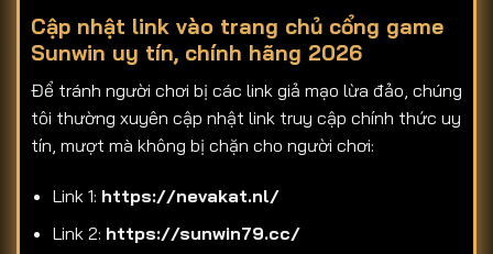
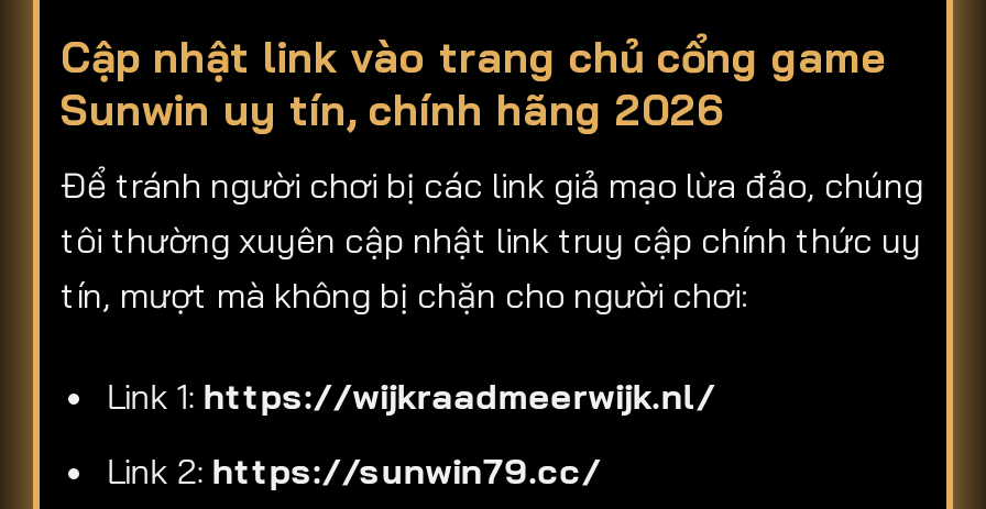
[53,184,280,206] Link 1: https://nevakat.nl/ -> [106,373,716,417] Link 1: https://wijkraadmeerwijk.nl/

